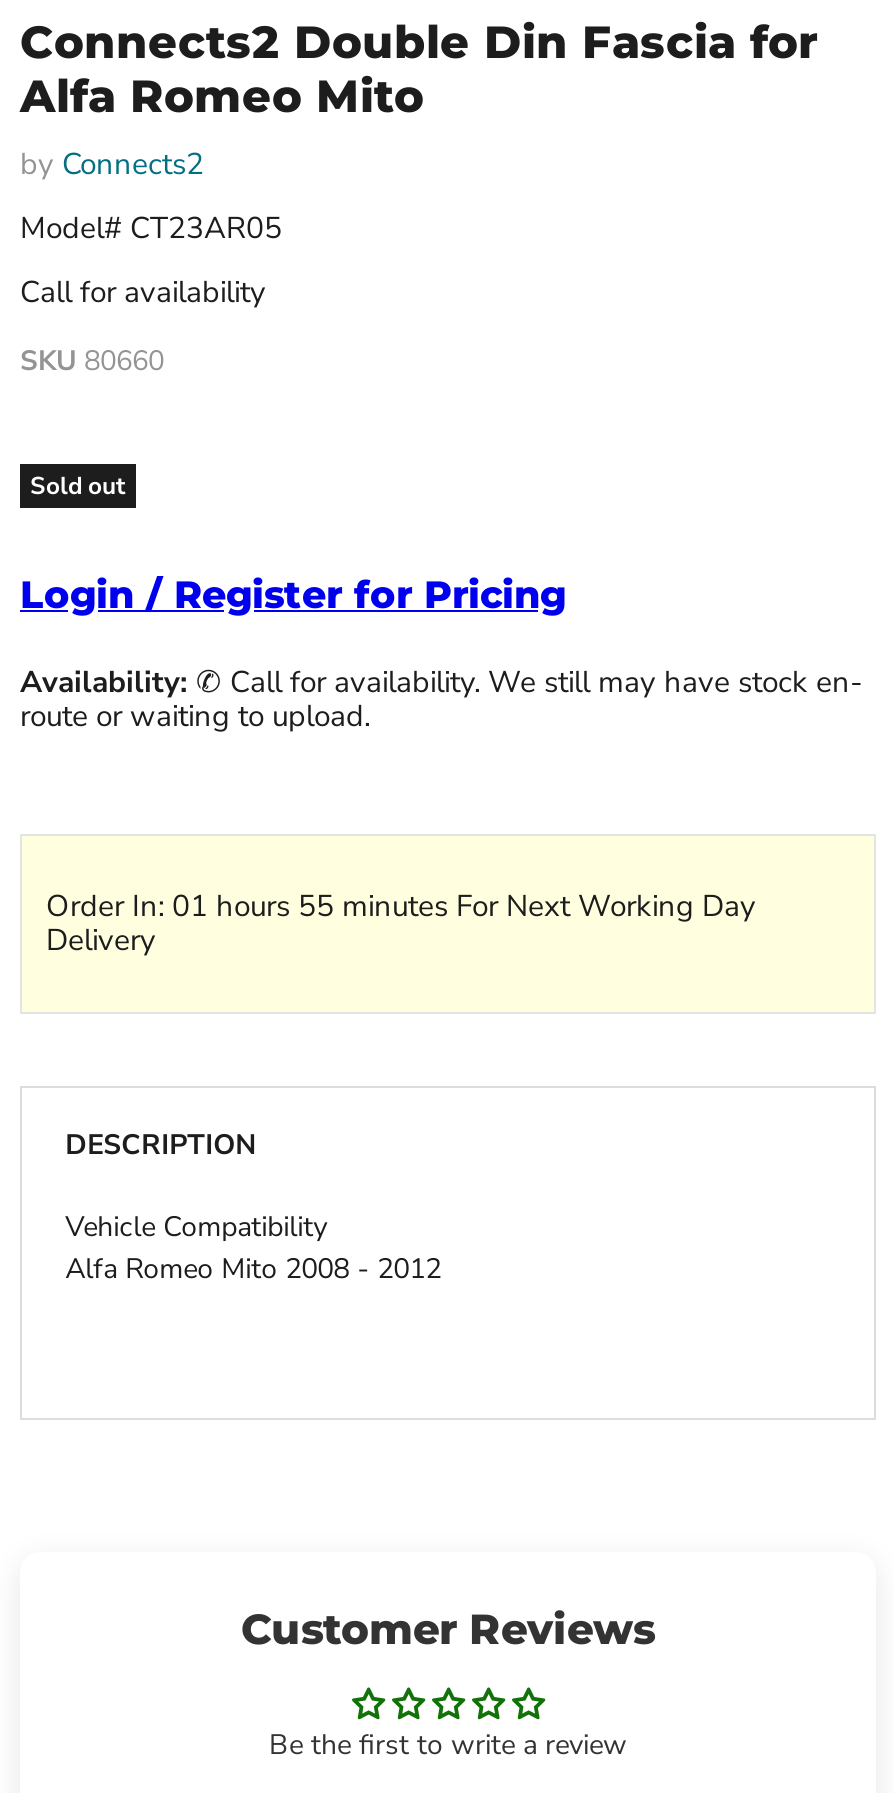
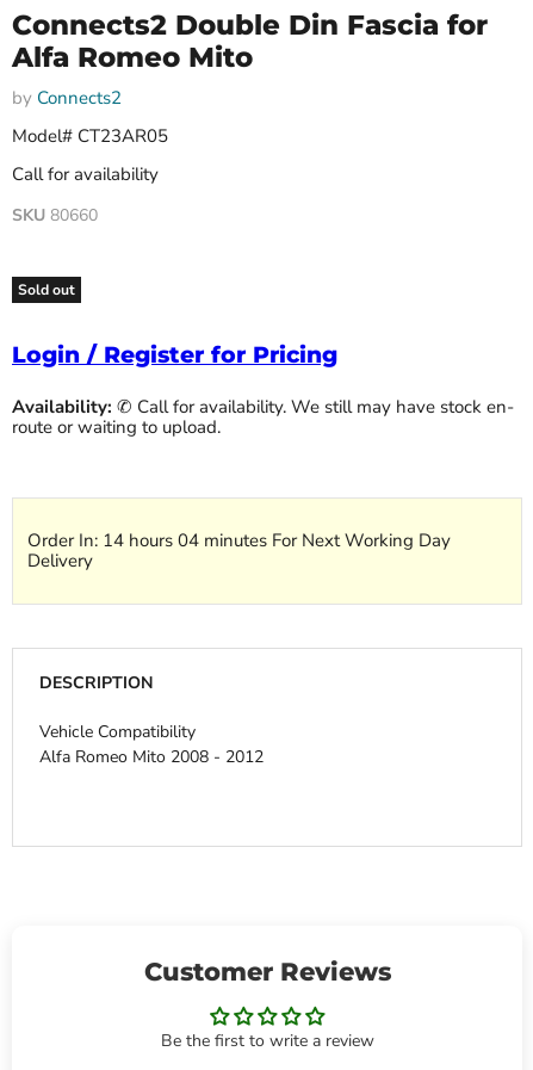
[46,886,756,926] Order In: 01 hours 55 minutes For Next Working Day -> [27,528,451,552] Order In: 14 hours 04 minutes For Next Working Day

